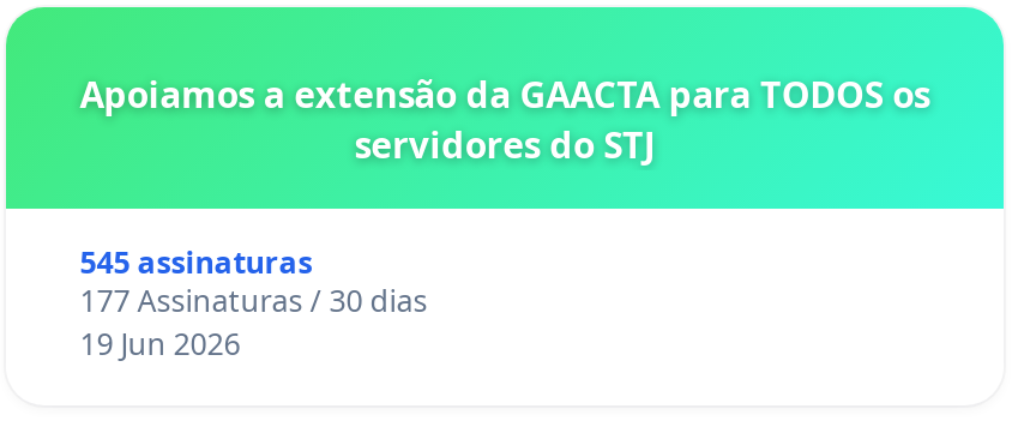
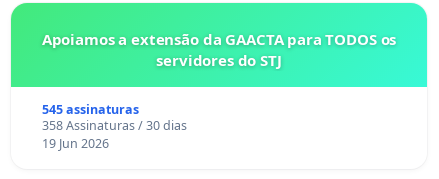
[80,280,428,321] 177 Assinaturas / 30 dias -> [42,117,187,134] 358 Assinaturas / 30 dias

